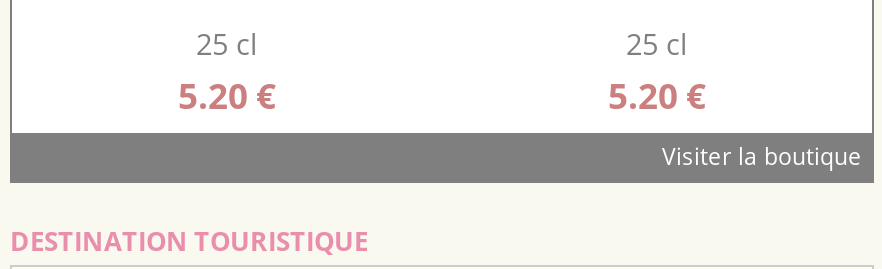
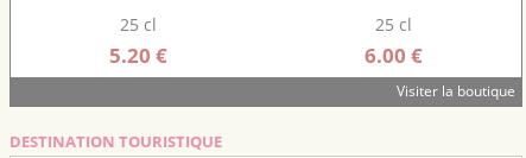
[608,72,706,118] 5.20 € -> [365,41,423,68] 6.00 €

